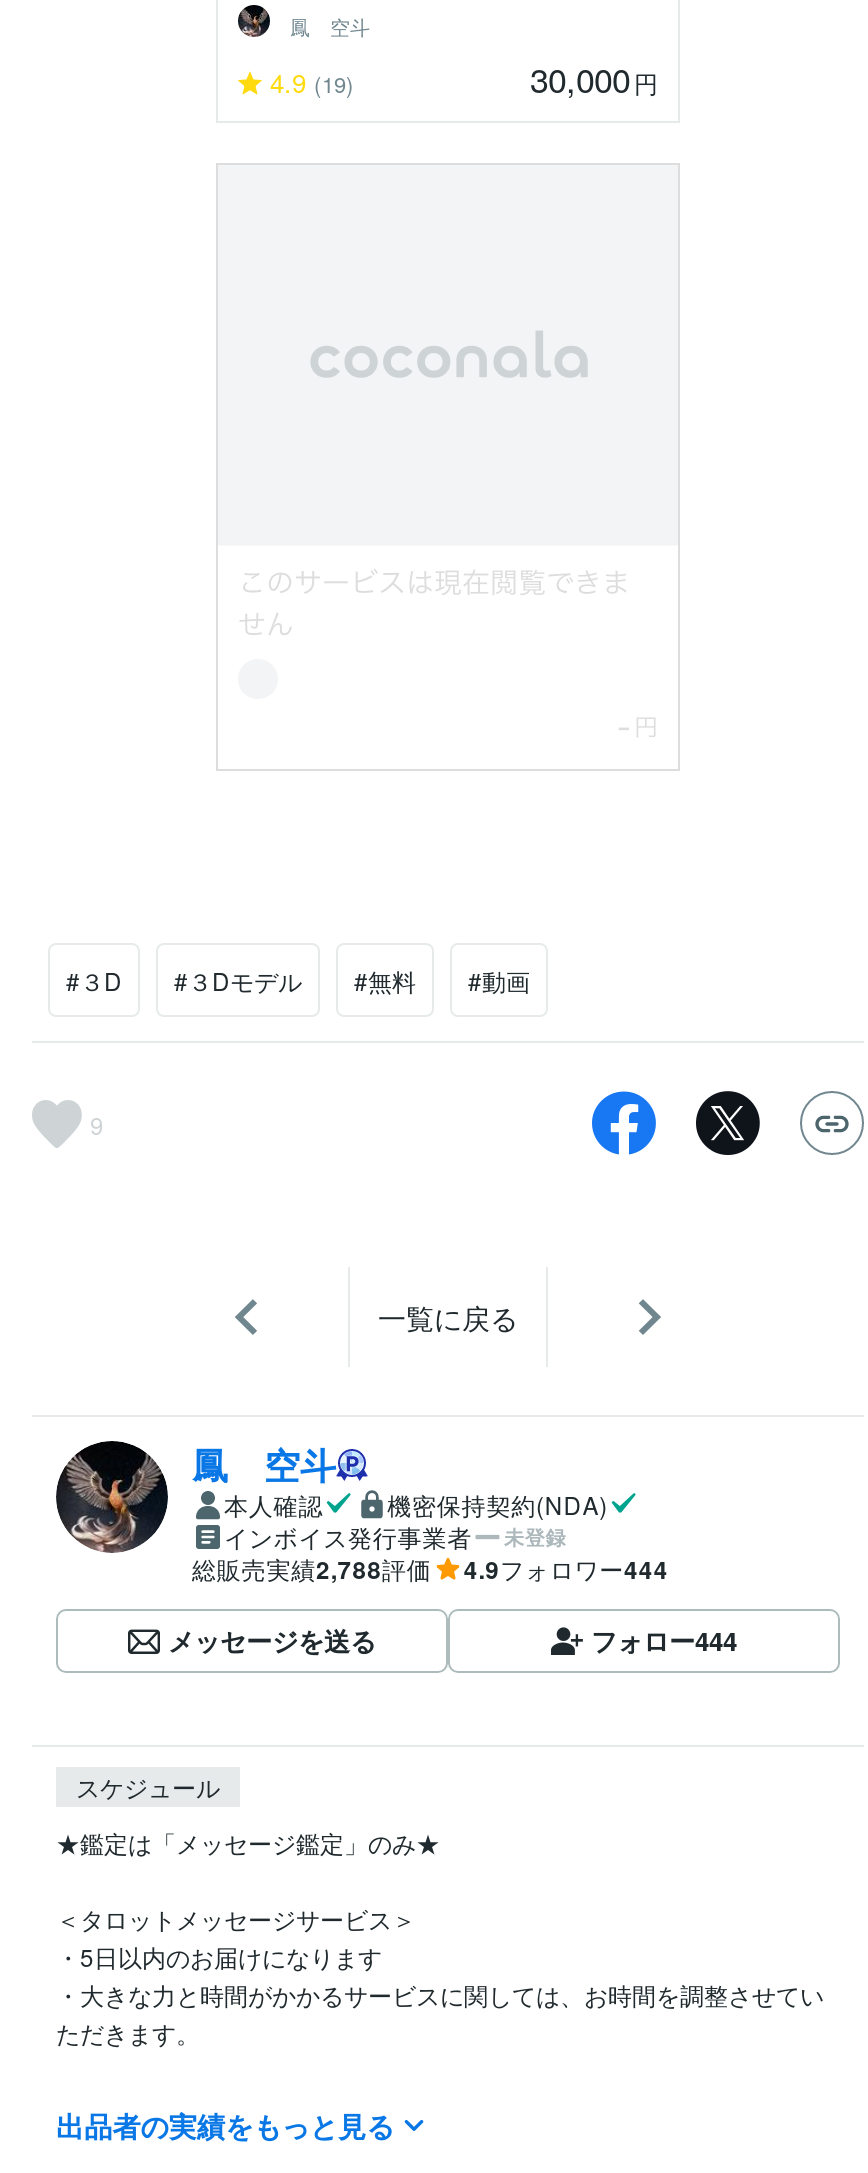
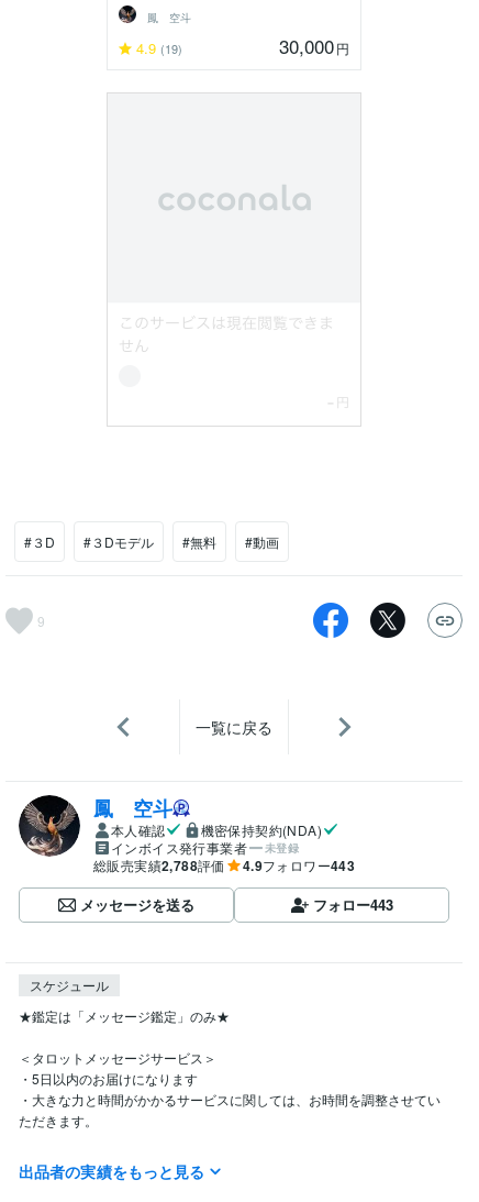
[192,1552,668,1588] 総販売実績2,788評価 4.9フォロワー444 -> [93,856,355,876] 総販売実績2,788評価 4.9フォロワー443
[591,1622,737,1660] フォロー444 -> [313,894,393,915] フォロー443

